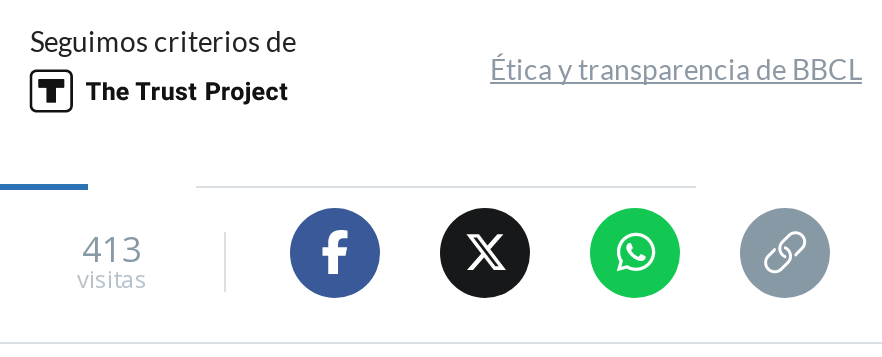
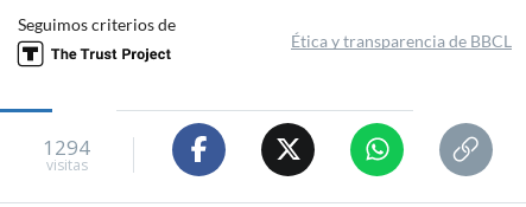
[82,226,142,272] 413 -> [43,134,90,161] 1294

